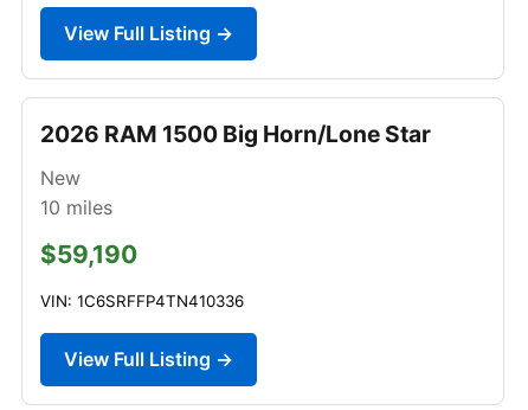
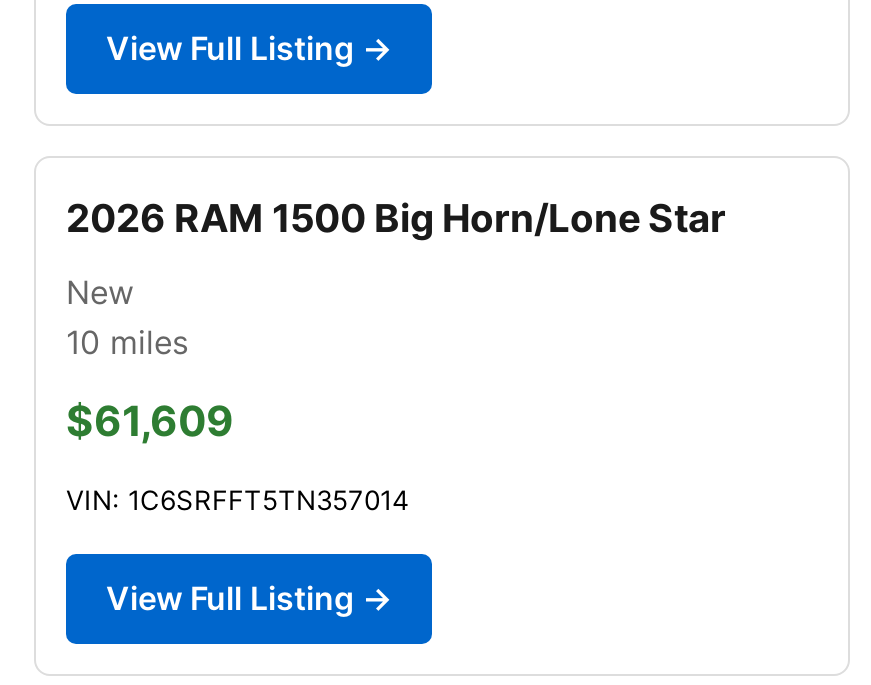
[40,239,137,269] $59,190 -> [66,396,234,446] $61,609
[40,291,244,310] VIN: 1C6SRFFP4TN410336 -> [66,484,410,516] VIN: 1C6SRFFT5TN357014

